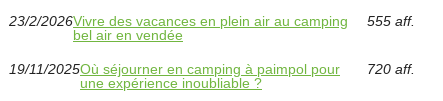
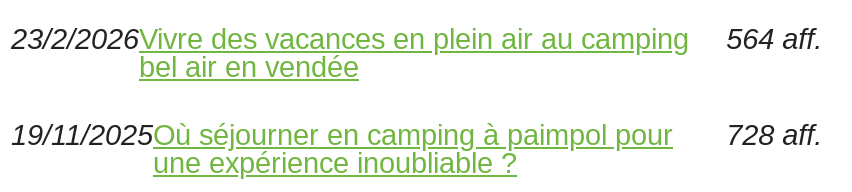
[9,13,415,29] 23/2/2026Vivre des vacances en plein air au camping 555 aff. -> [11,23,822,55] 23/2/2026Vivre des vacances en plein air au camping 564 aff.
[9,61,415,77] 19/11/2025Où séjourner en camping à paimpol pour 720 aff. -> [11,119,822,151] 19/11/2025Où séjourner en camping à paimpol pour 728 aff.

